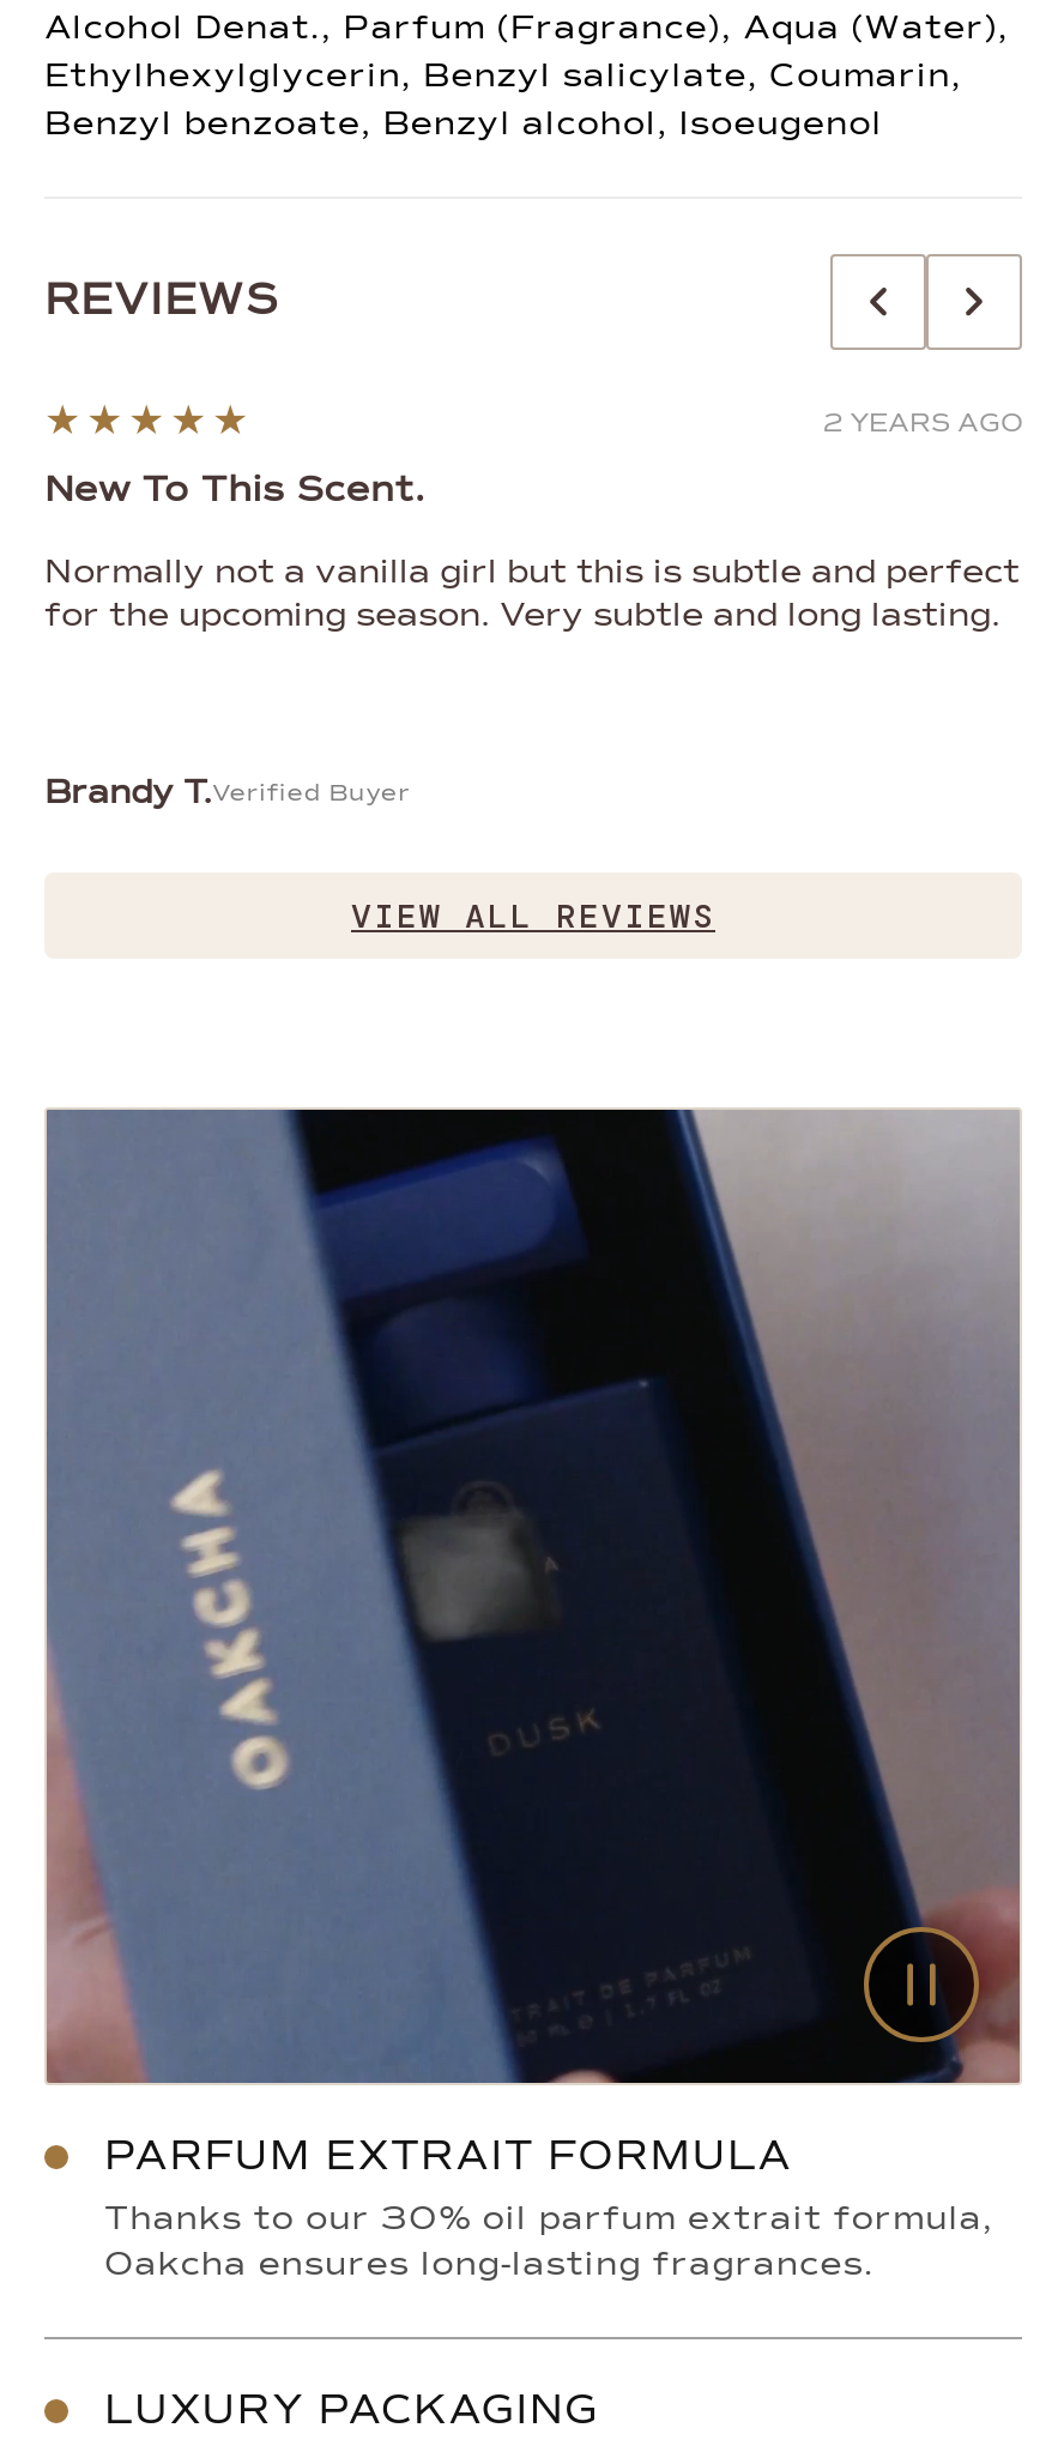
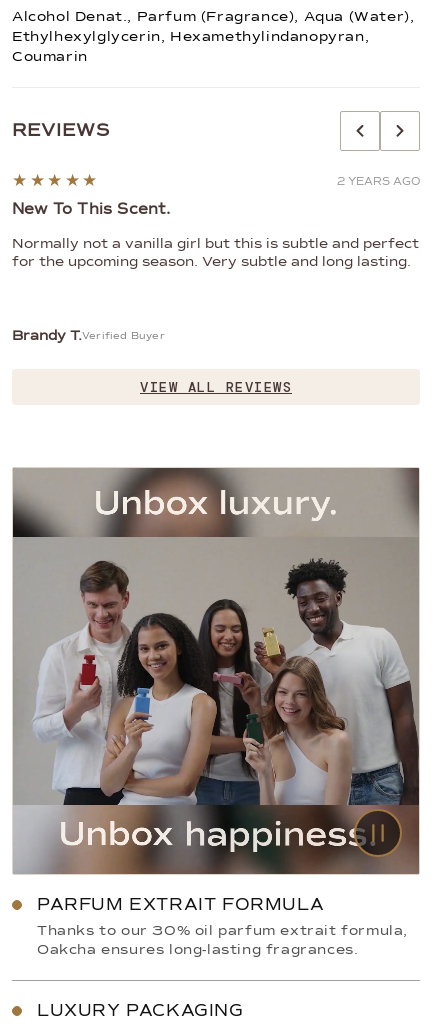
[44,60,962,141] Ethylhexylglycerin, Benzyl salicylate, Coumarin, | Benzyl benzoate, Benzyl alcohol, Isoeugenol -> [12,30,369,64] Ethylhexylglycerin, Hexamethylindanopyran, | Coumarin
[44,1110,1022,2085] [image] -> [12,467,420,875] [image]

